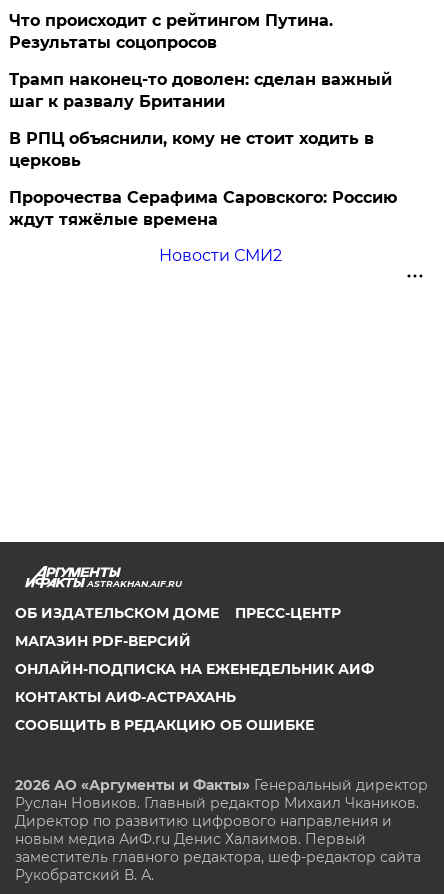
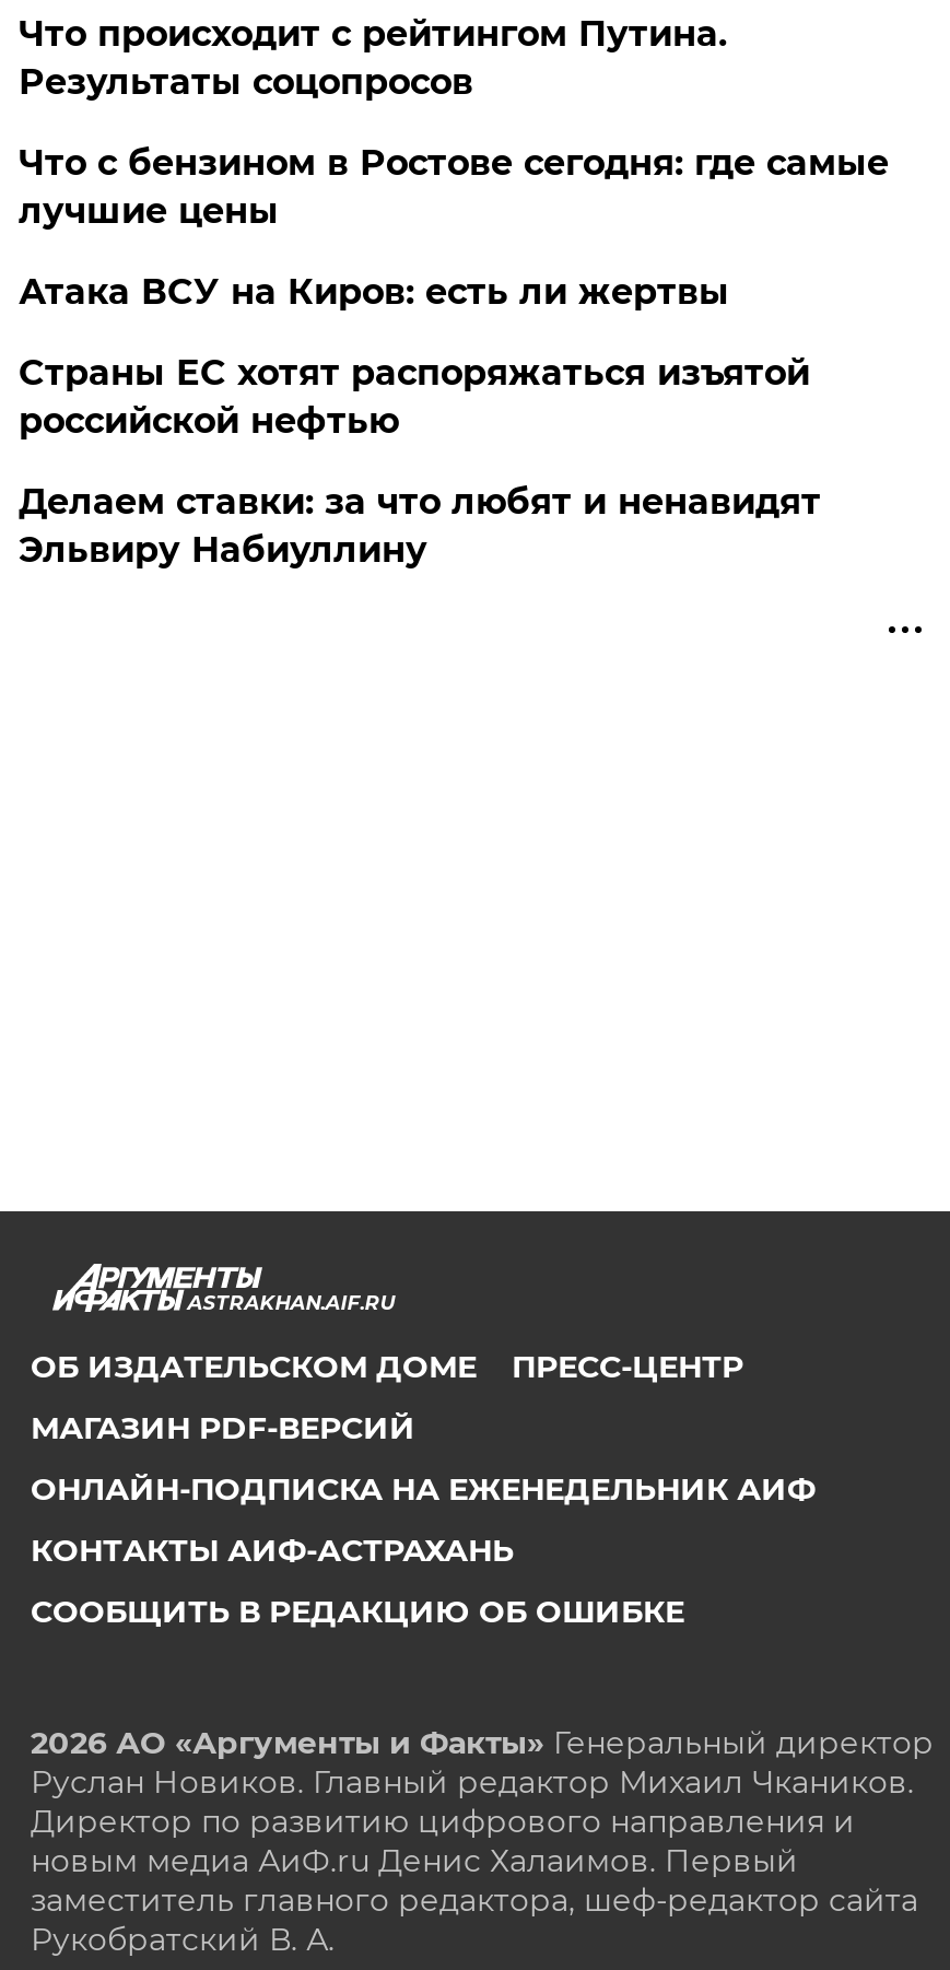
[9,70,392,111] Трамп наконец-то доволен: сделан важный | шаг к развалу Британии -> [18,143,889,232] Что с бензином в Ростове сегодня: где самые | лучшие цены
[9,129,374,170] В РПЦ объяснили, кому не стоит ходить в | церковь -> [18,272,729,313] Атака ВСУ на Киров: есть ли жертвы
[9,188,397,229] Пророчества Серафима Саровского: Россию | ждут тяжёлые времена -> [18,352,810,442] Страны ЕС хотят распоряжаться изъятой | российской нефтью
[159,246,282,265] Новости СМИ2 -> [18,481,821,571] Делаем ставки: за что любят и ненавидят | Эльвиру Набиуллину

